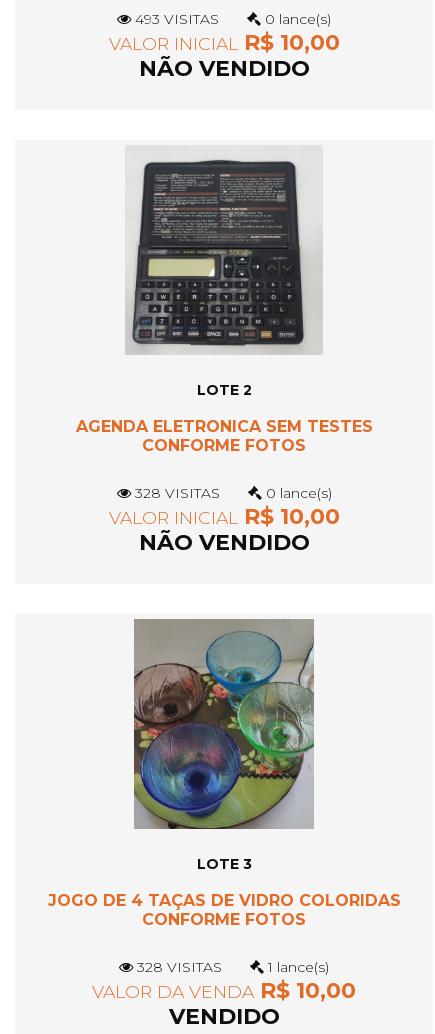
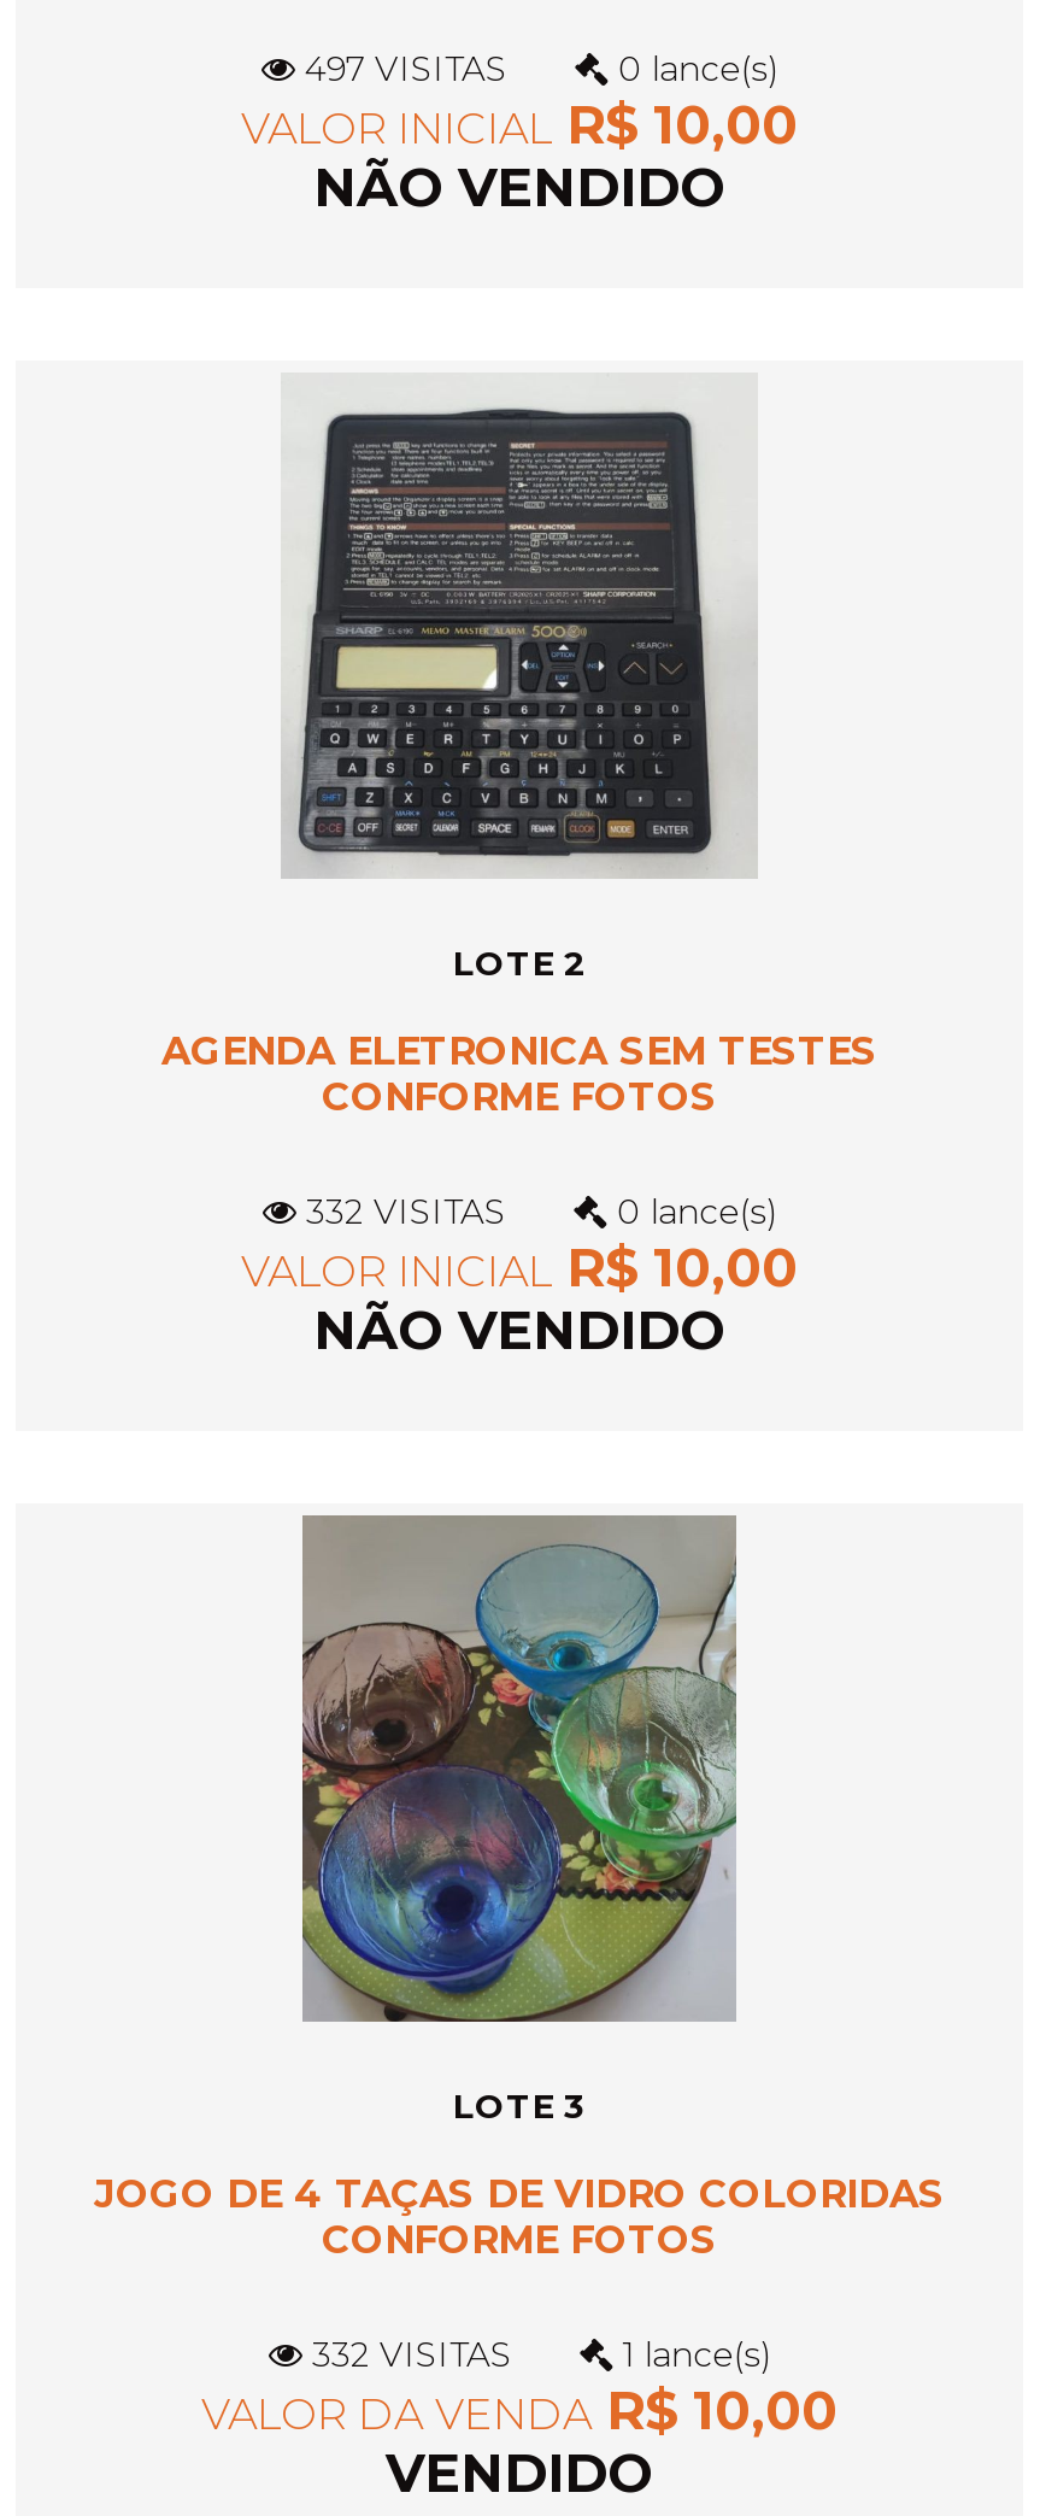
[131,10,219,28] 493 VISITAS -> [295,46,507,89] 497 VISITAS
[130,484,219,502] 328 VISITAS -> [296,1189,506,1232] 332 VISITAS
[133,958,222,976] 328 VISITAS -> [302,2332,512,2375] 332 VISITAS

